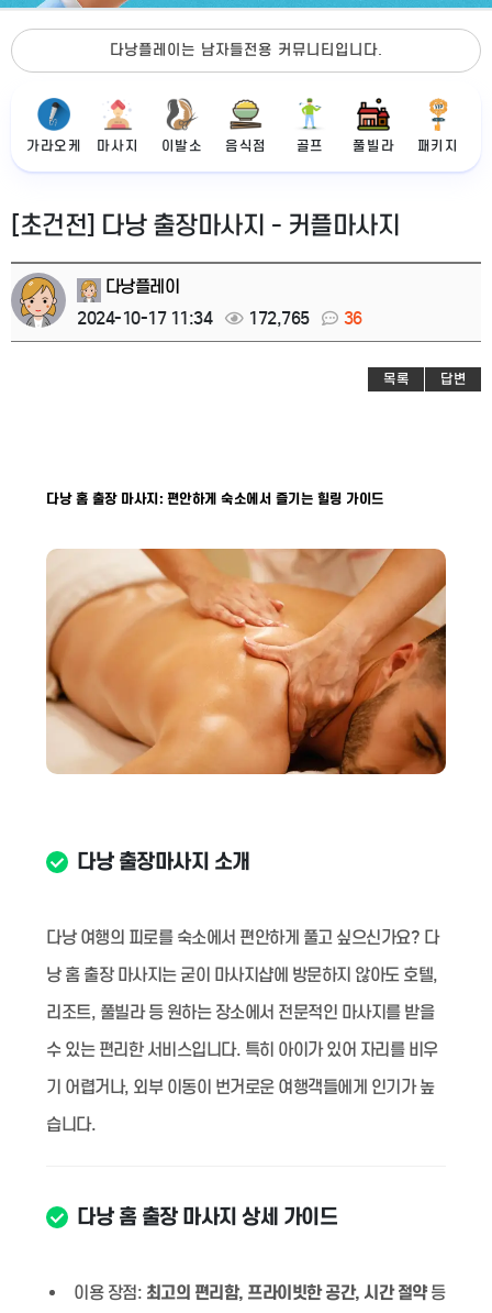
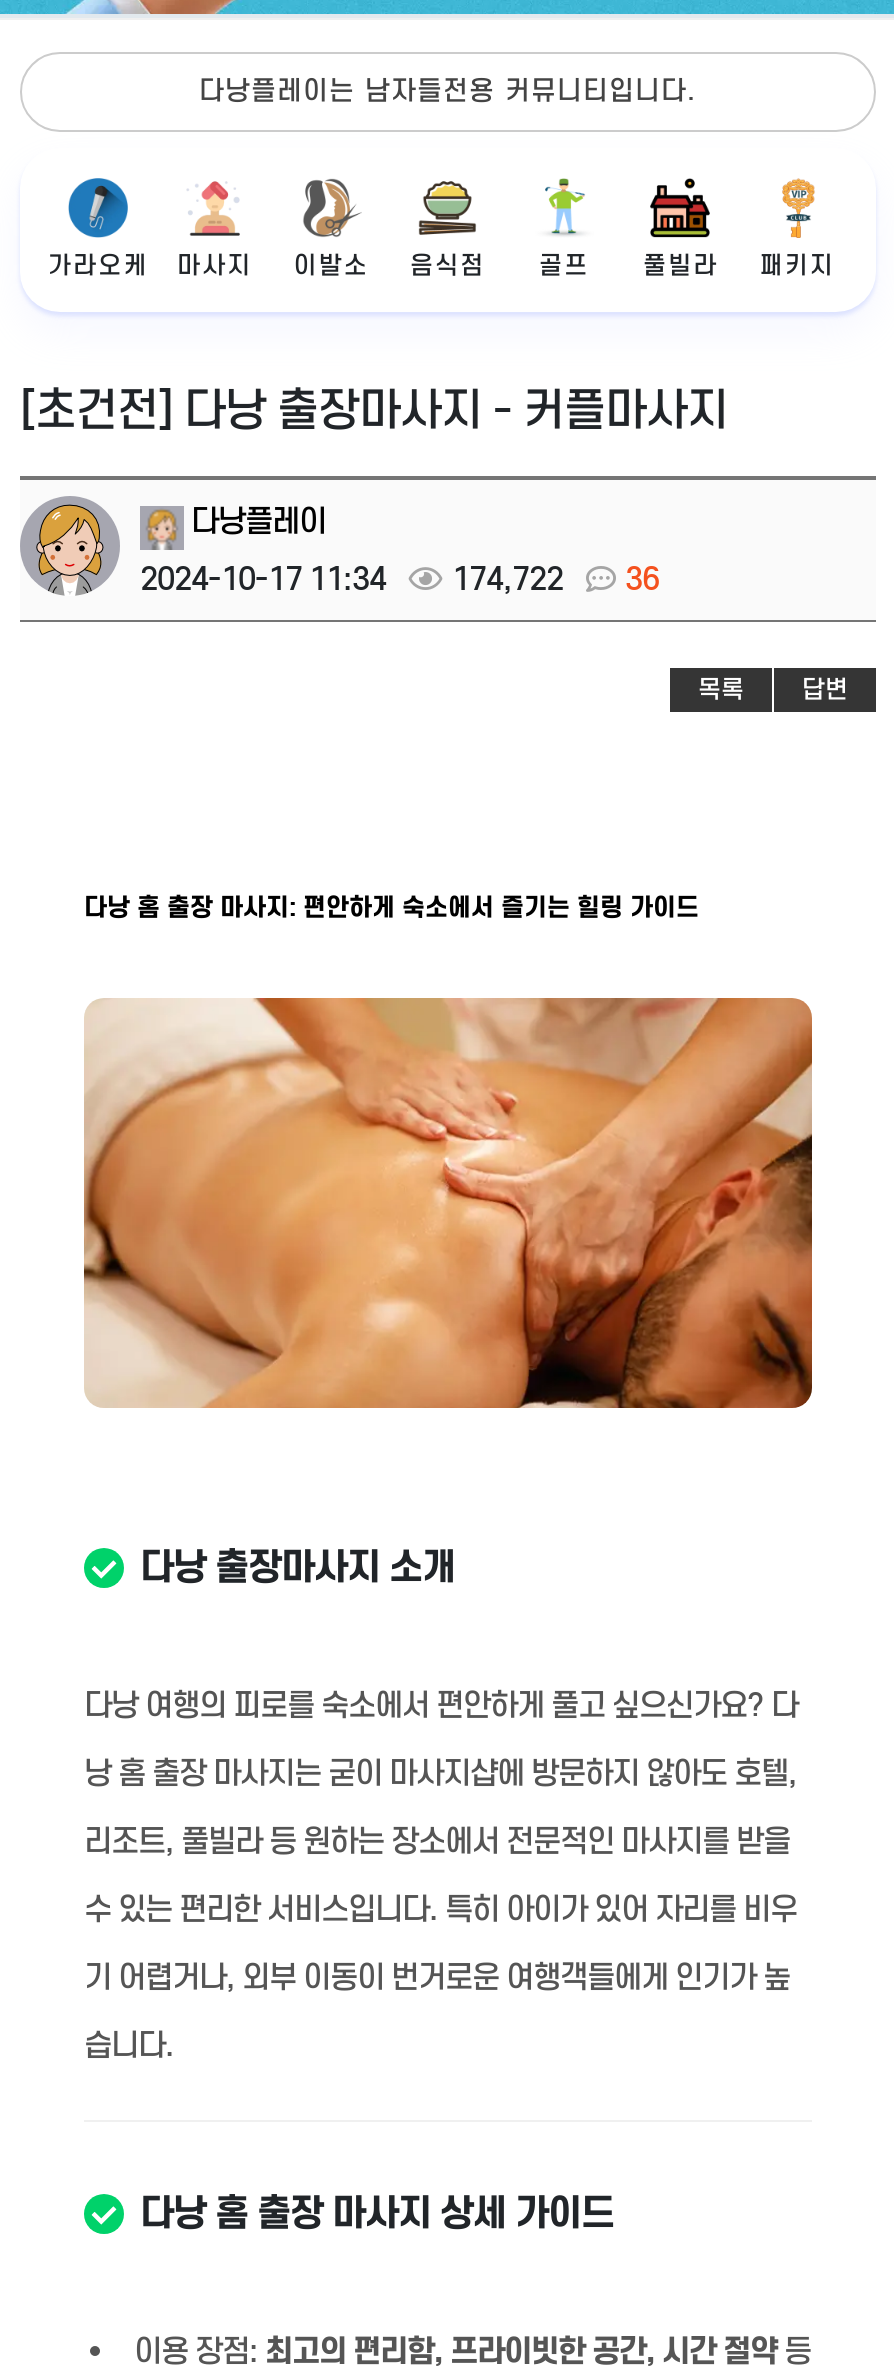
[77,308,362,329] 2024-10-17 11:34 172,765 36 -> [140,560,659,598] 2024-10-17 11:34 174,722 36

